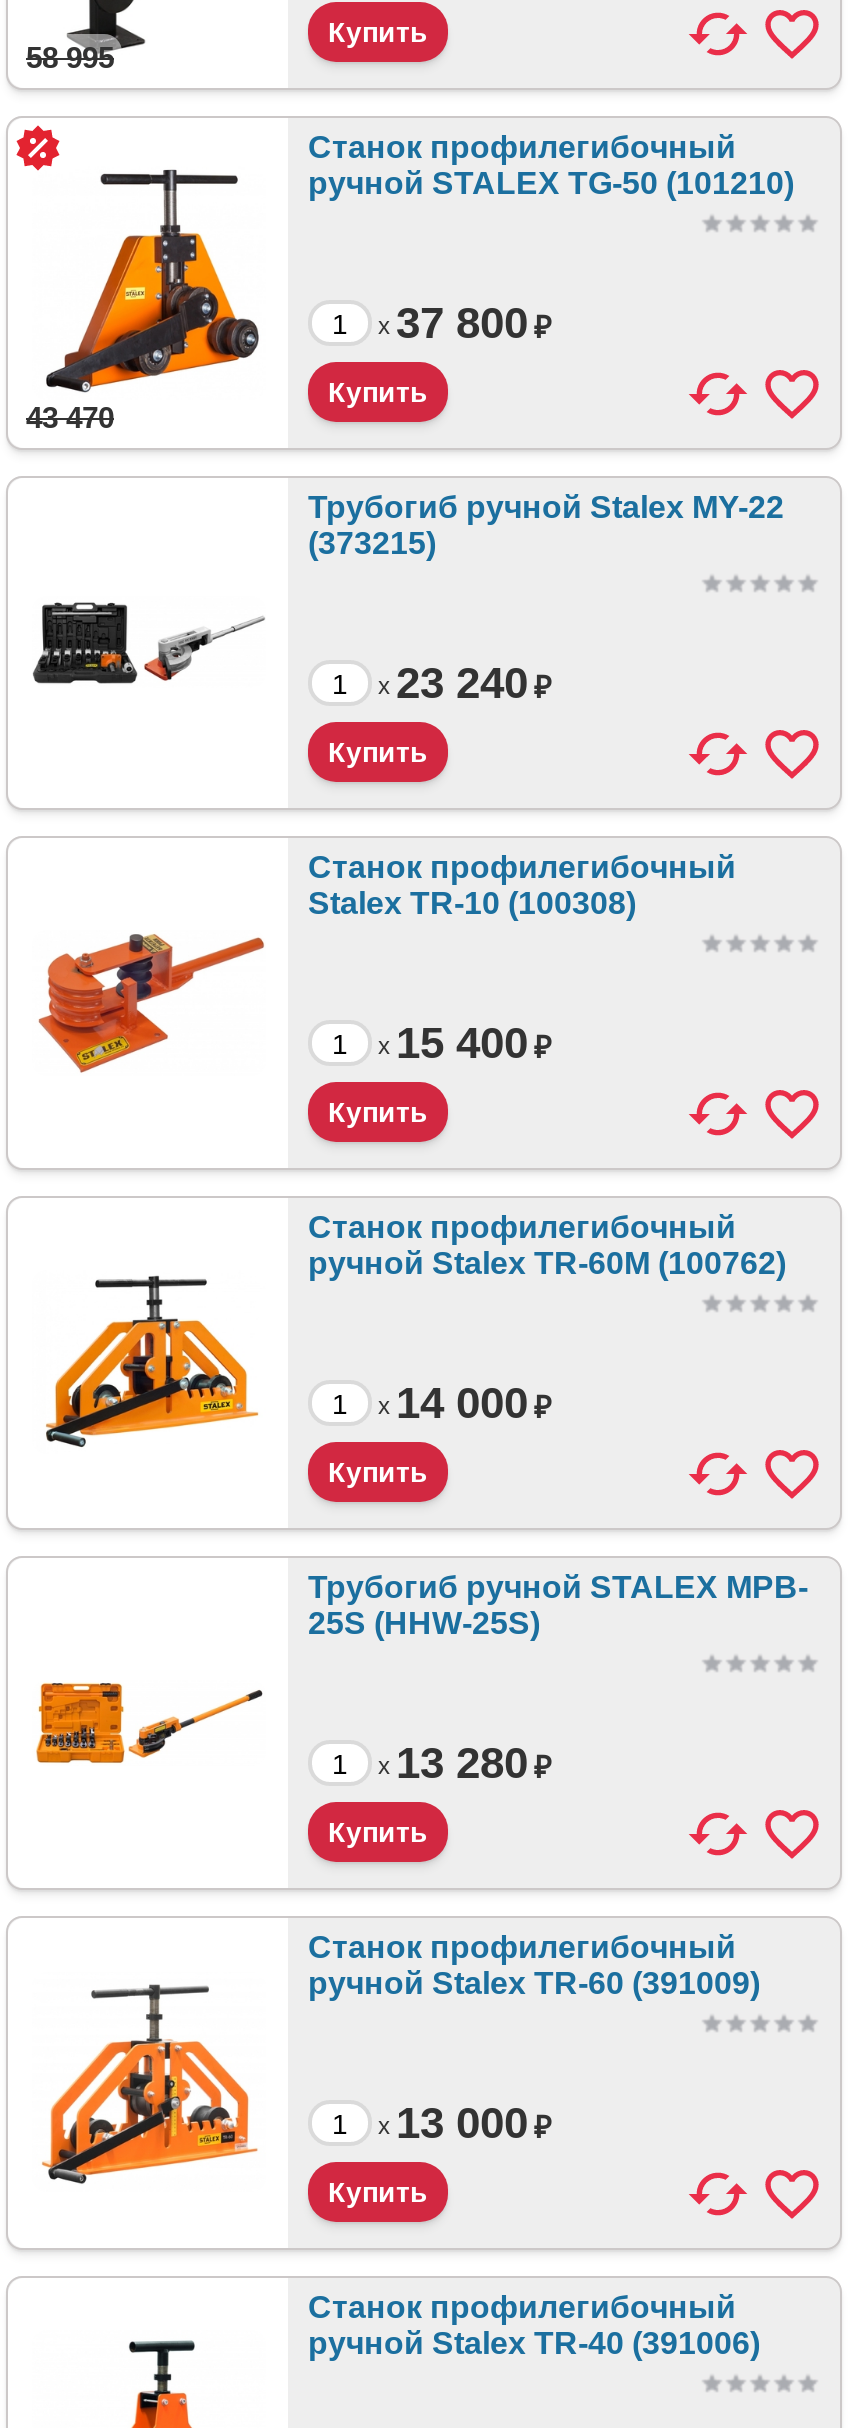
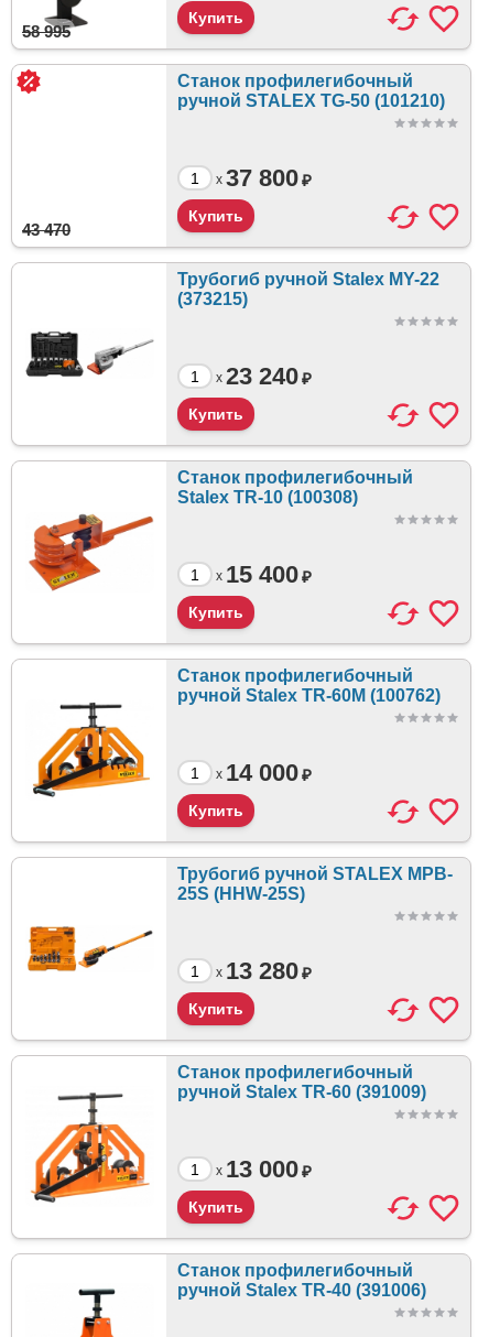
[44,168,260,394] [image] -> none

